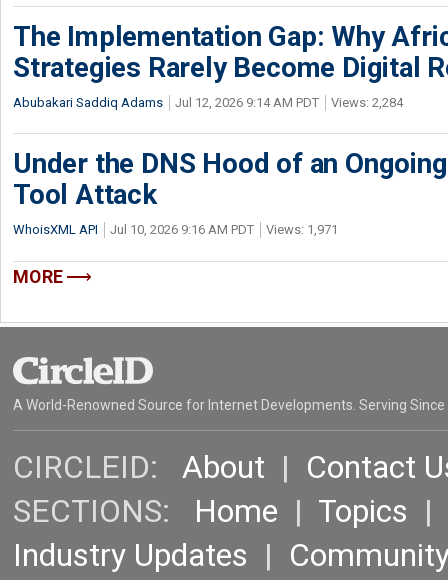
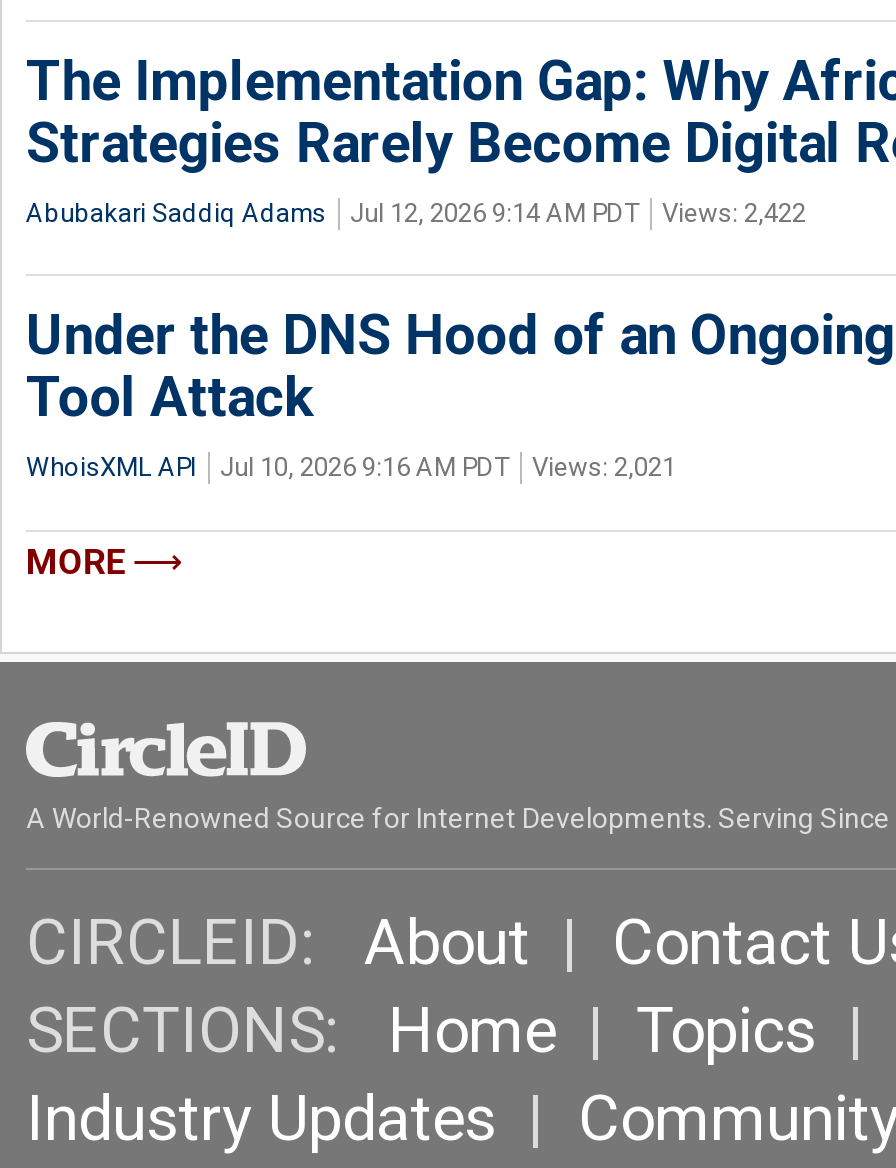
[13,95,403,110] Abubakari Saddiq Adams Jul 12, 2026 9:14 AM PDT Views: 2,284 -> [26,198,806,228] Abubakari Saddiq Adams Jul 12, 2026 9:14 AM PDT Views: 2,422
[13,222,338,237] WhoisXML API Jul 10, 2026 9:16 AM PDT Views: 1,971 -> [26,452,676,482] WhoisXML API Jul 10, 2026 9:16 AM PDT Views: 2,021

